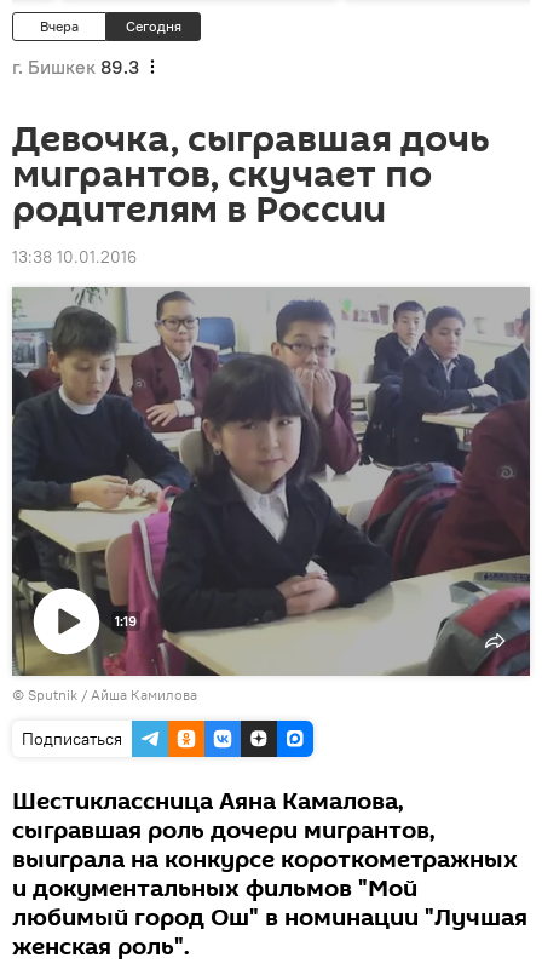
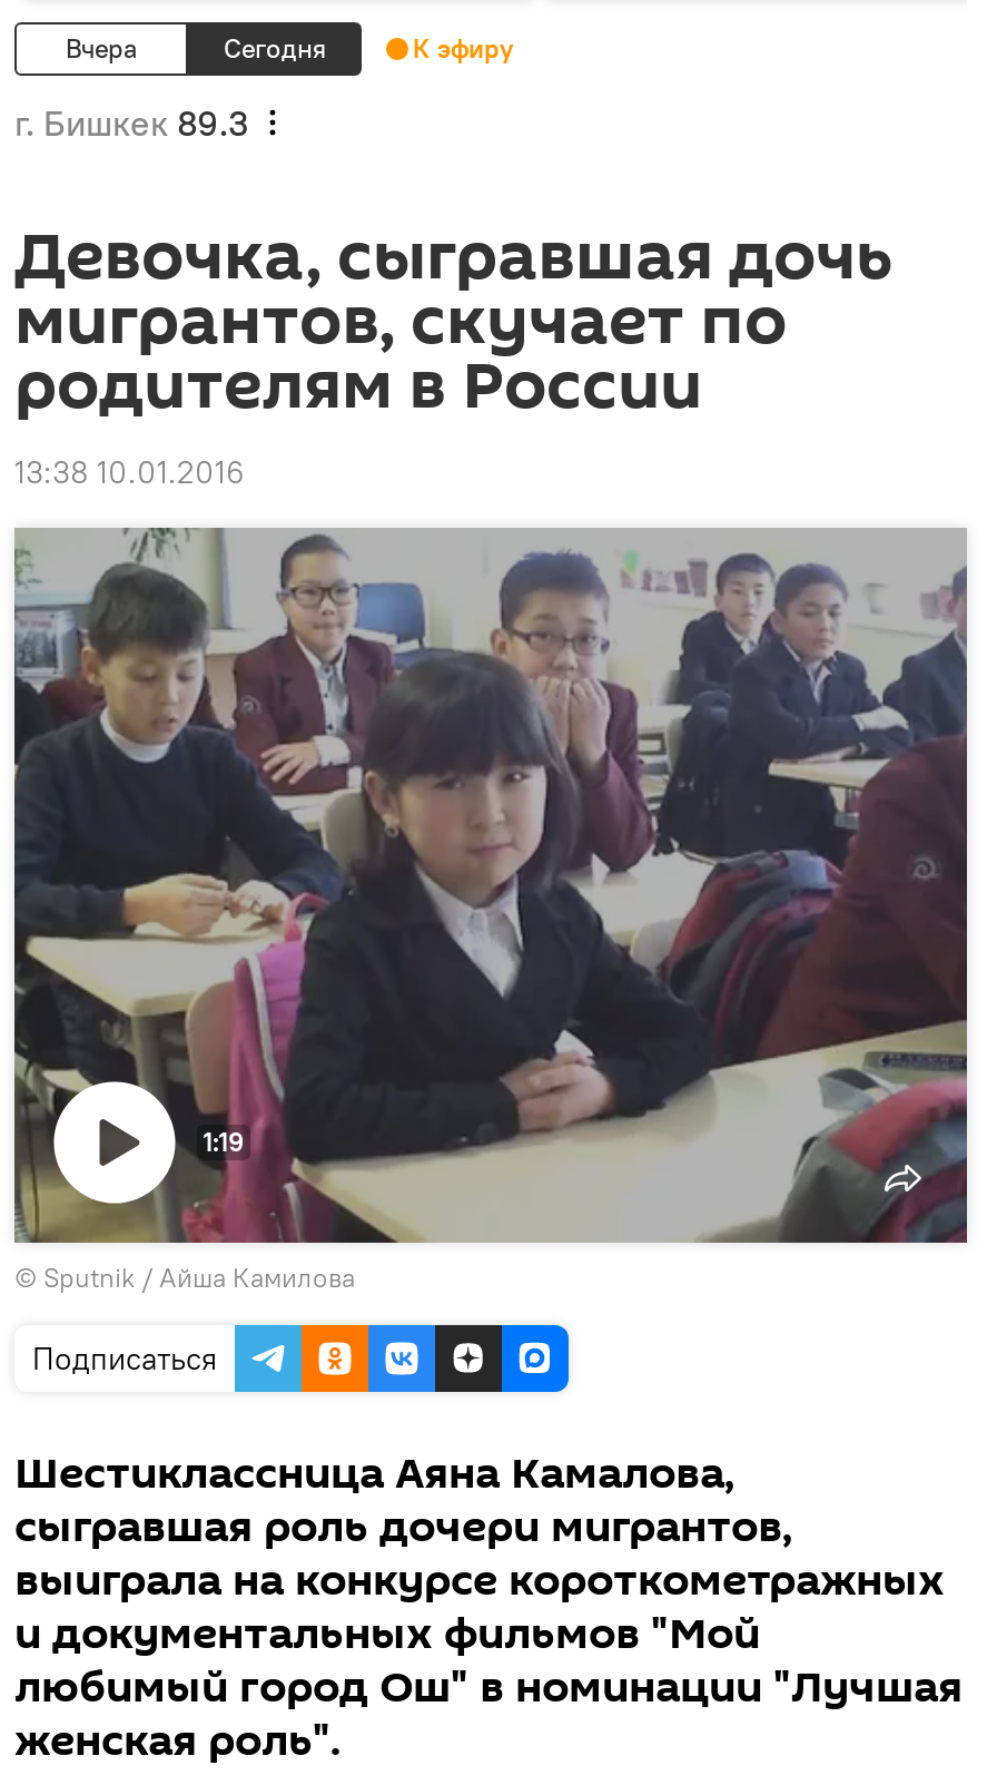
none -> [413,31,513,65] К эфиру

